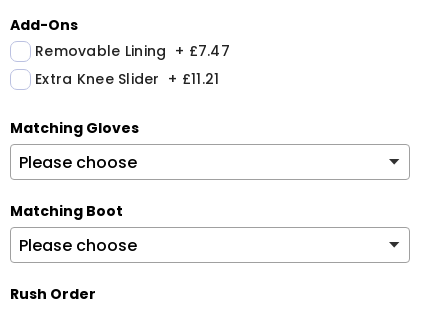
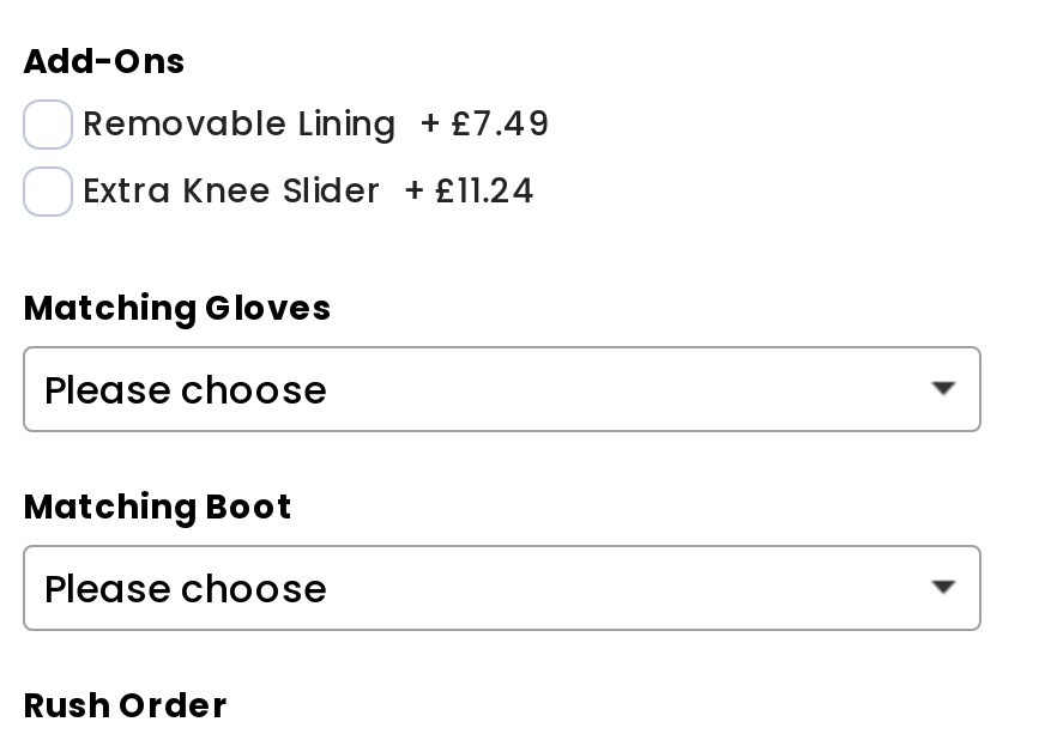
[35,41,230,61] Removable Lining + £7.47 -> [83,99,550,147] Removable Lining + £7.49
[35,69,220,89] Extra Knee Slider + £11.21 -> [83,166,537,214] Extra Knee Slider + £11.24

